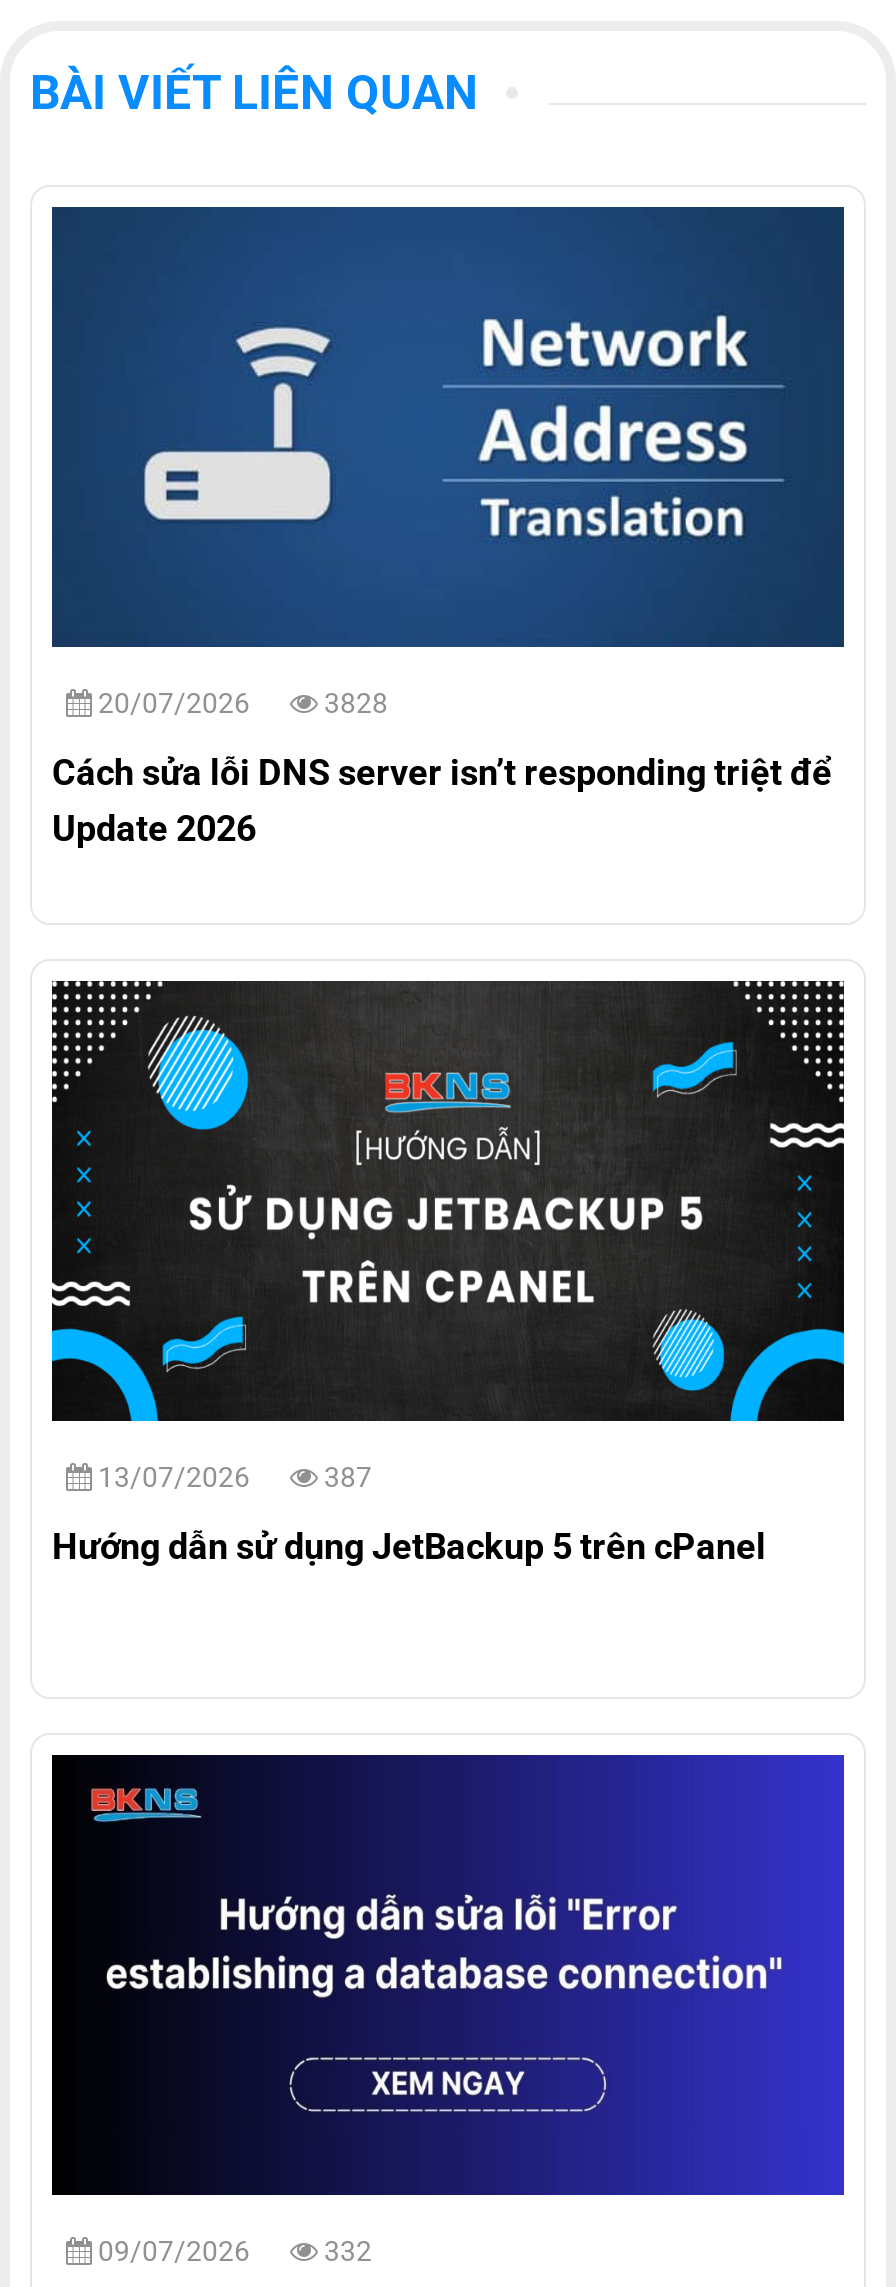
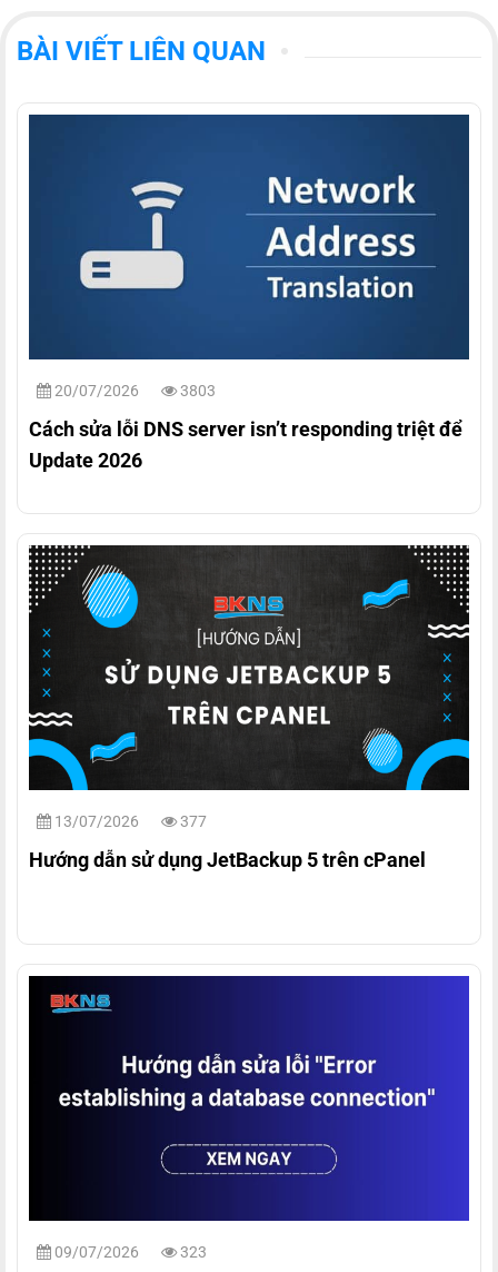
[318,688,388,720] 3828 -> [177,382,216,400] 3803
[318,1462,372,1494] 387 -> [177,813,207,831] 377
[318,2236,372,2268] 332 -> [177,1244,207,1261] 323

